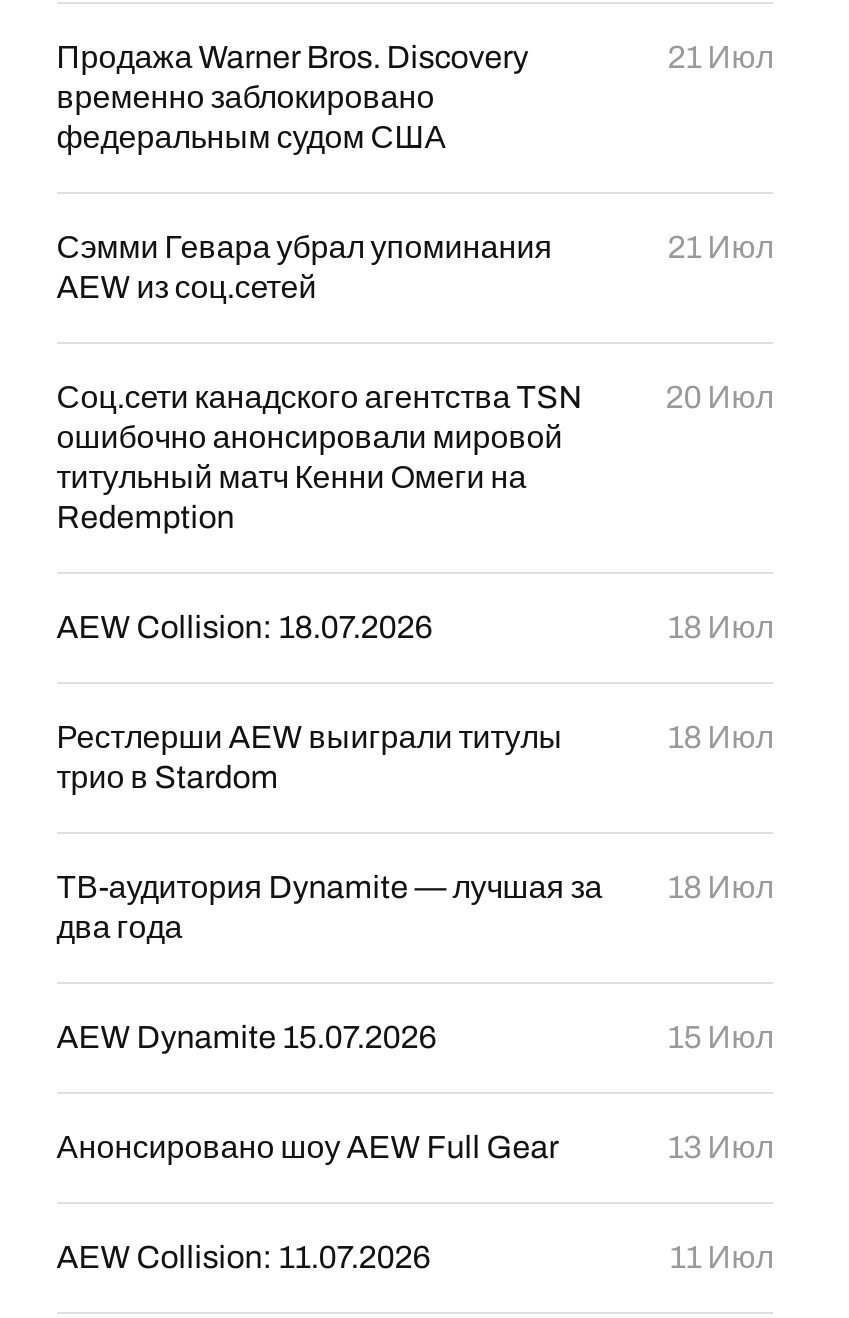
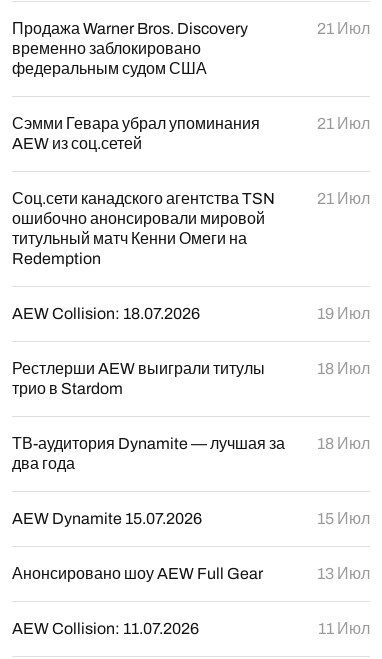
[665,380,773,414] 20 Июл -> [317,190,370,207] 21 Июл
[667,610,773,644] 18 Июл -> [317,305,370,322] 19 Июл

